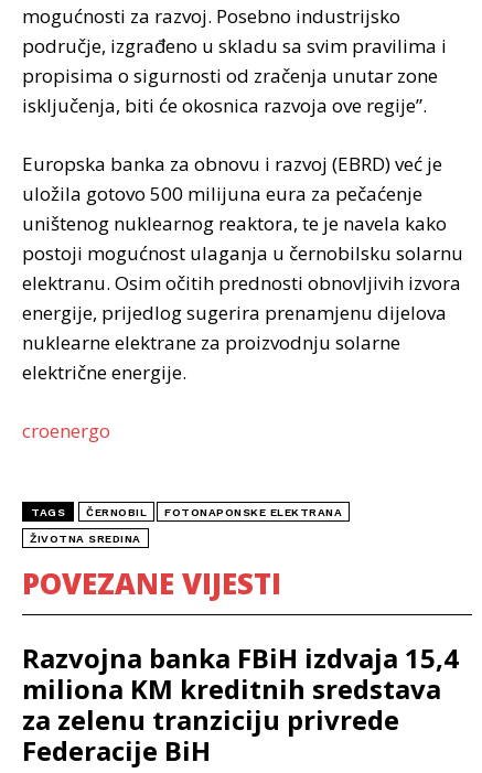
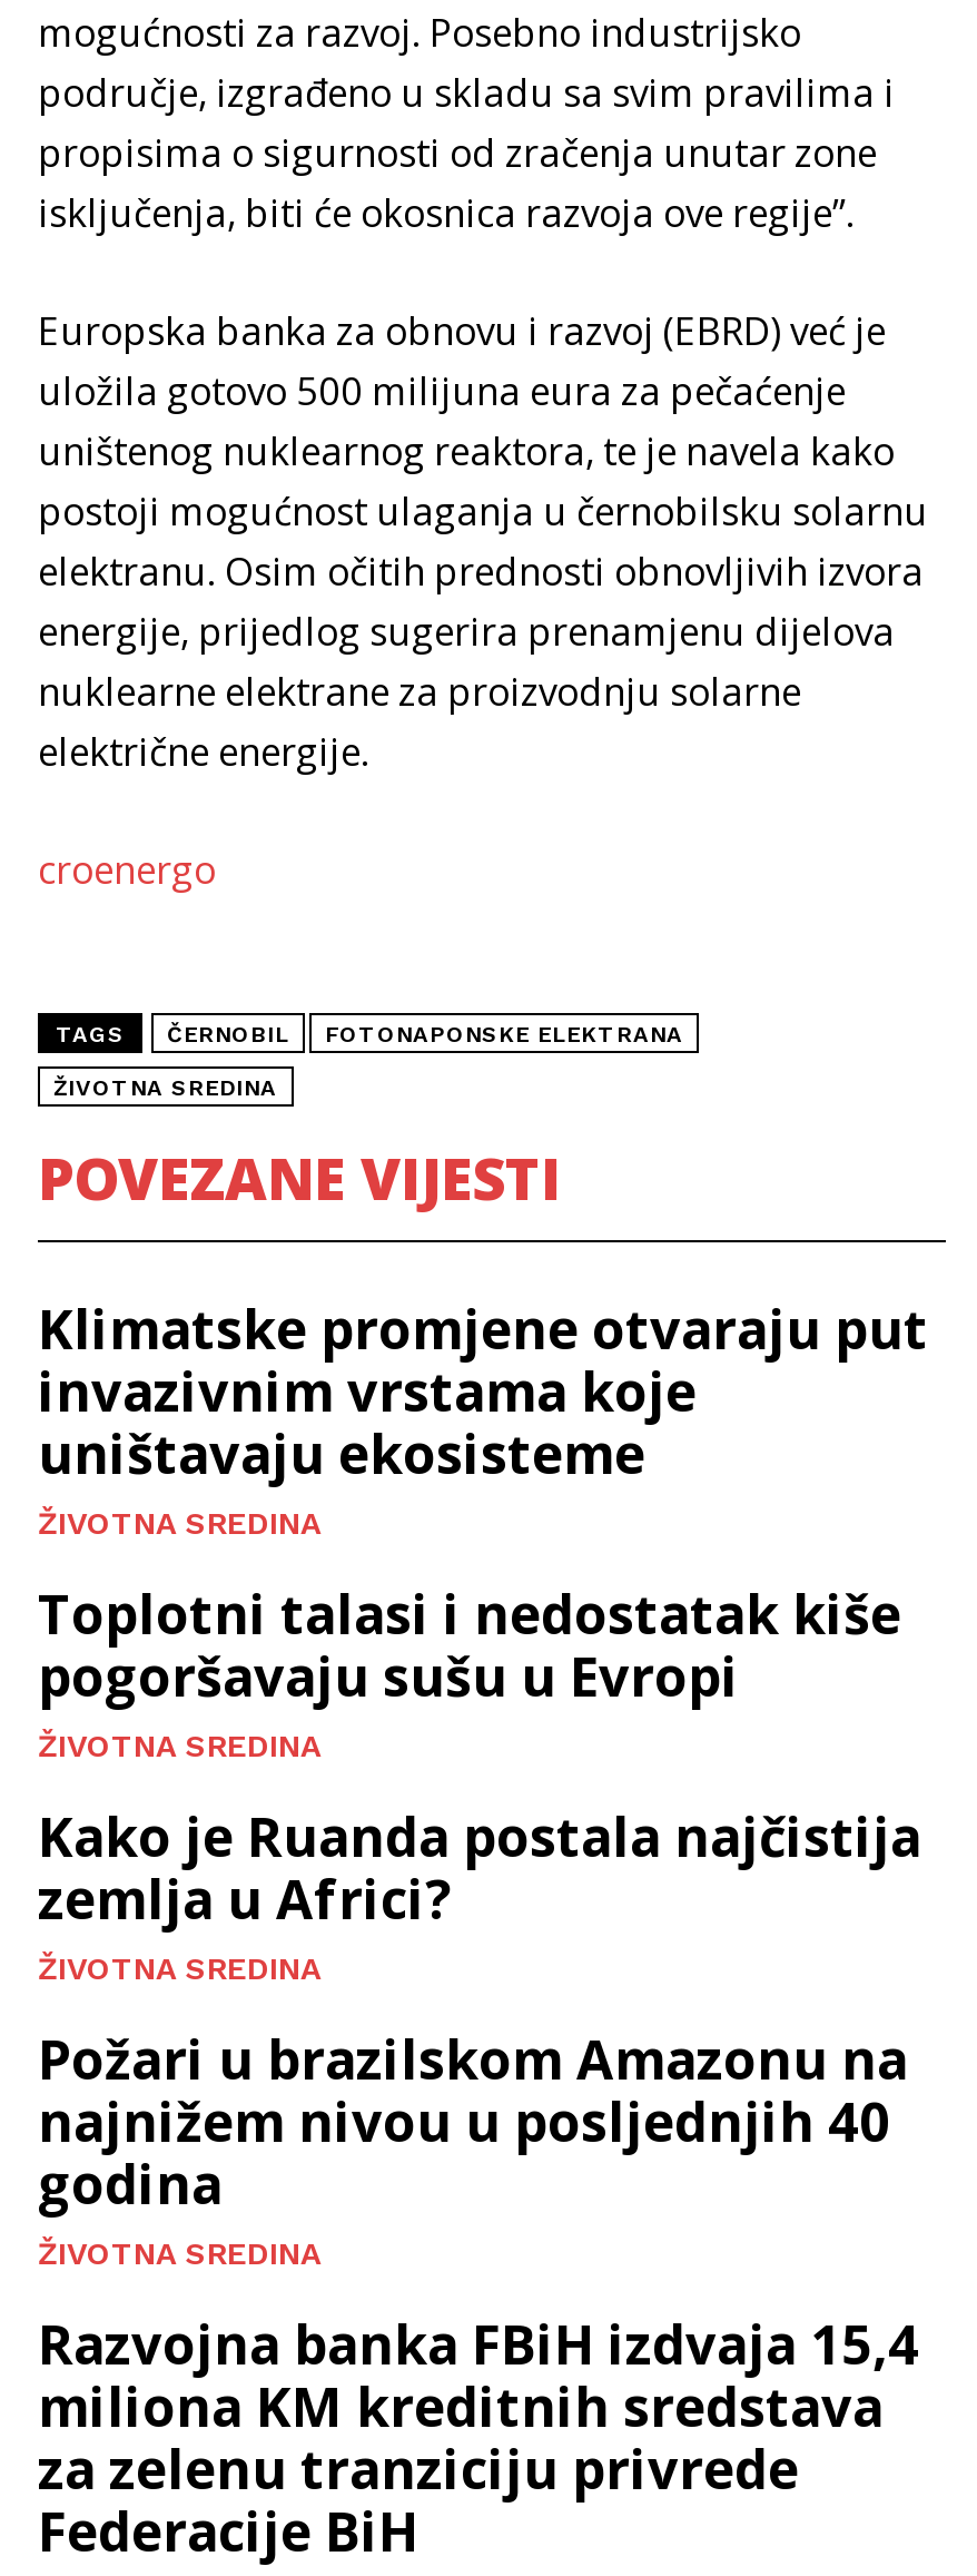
none -> [38,1292,928,2272] Klimatske promjene otvaraju put | invazivnim vrstama koje | uništavaju ekosisteme | ŽIVOTNA SREDINA | Toplotni talasi i nedostatak kiše | pogoršavaju sušu u Evropi | ŽIVOTNA SREDINA | Kako je Ruanda postala najčistija | zemlja u Africi? | ŽIVOTNA SREDINA | Požari u brazilskom Amazonu na | najnižem nivou u posljednjih 40 | godina | ŽIVOTNA SREDINA

